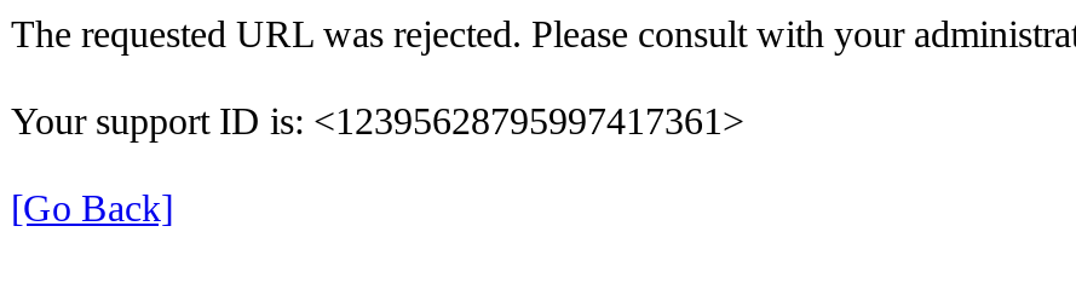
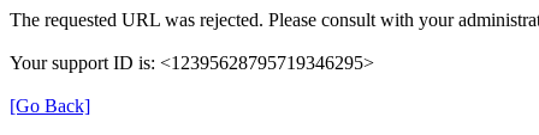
[11,100,744,141] Your support ID is: <12395628795997417361> -> [10,53,374,73] Your support ID is: <12395628795719346295>

